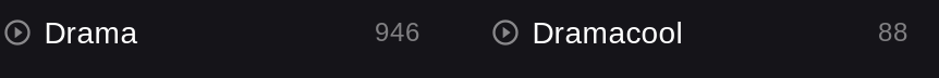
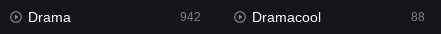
[375,17,420,48] 946 -> [180,10,201,24] 942

